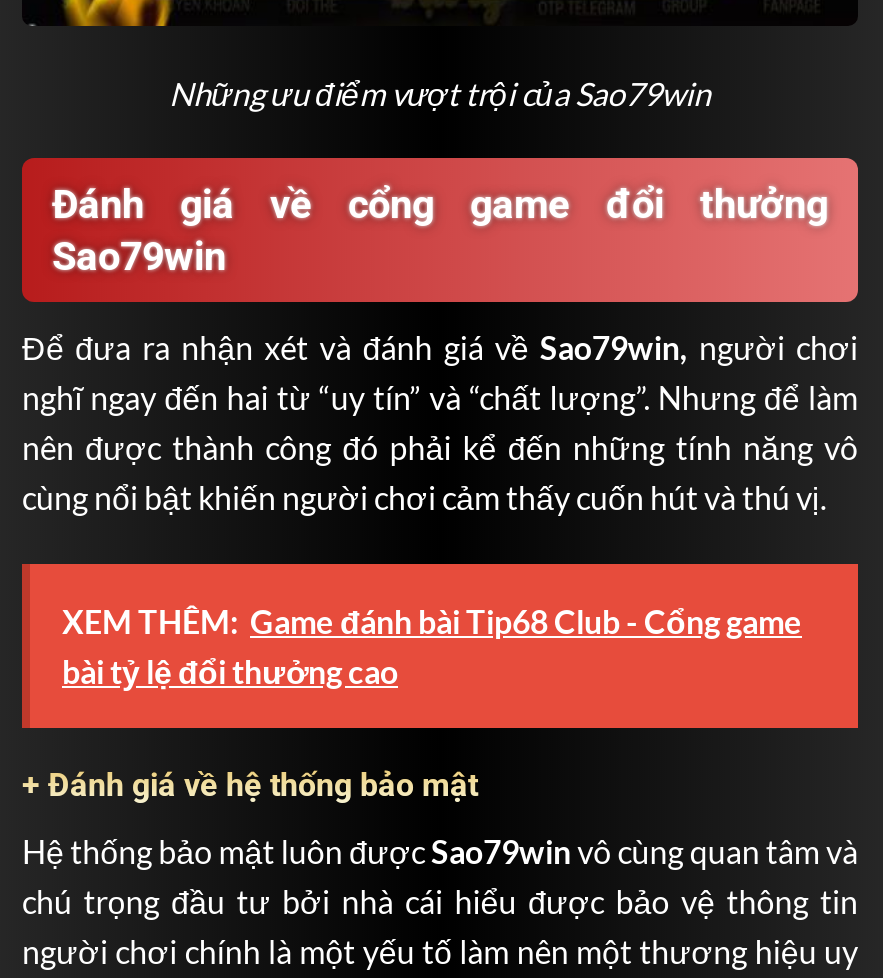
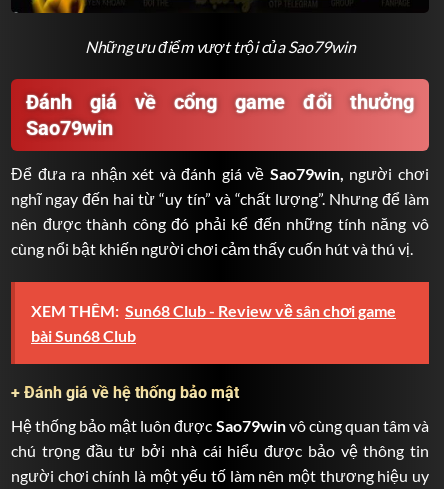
[62,603,802,691] XEM THÊM: Game đánh bài Tip68 Club - Cổng game | bài tỷ lệ đổi thưởng cao -> [31,301,396,345] XEM THÊM: Sun68 Club - Review về sân chơi game | bài Sun68 Club

